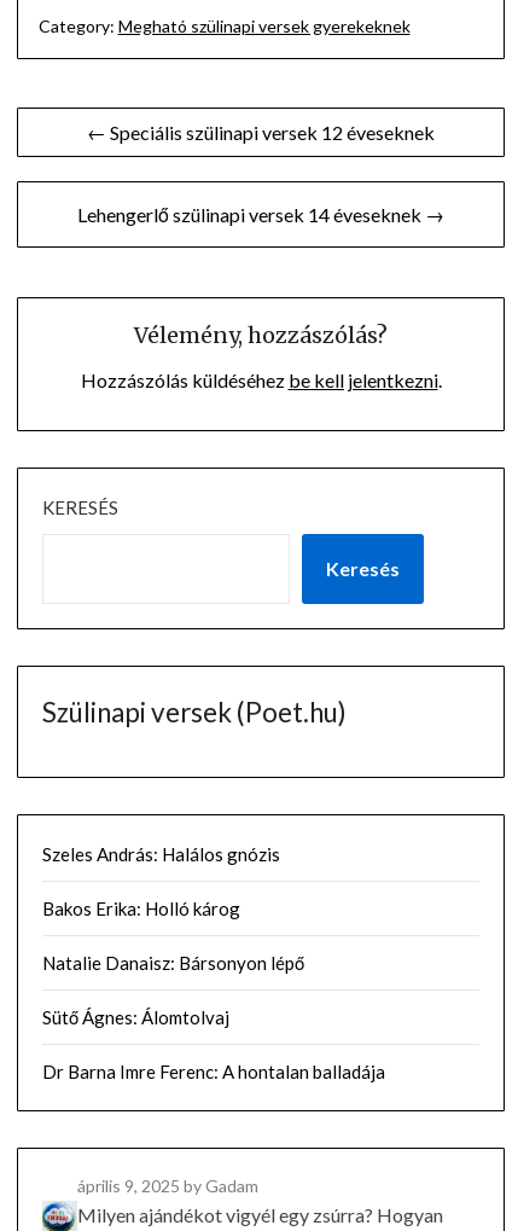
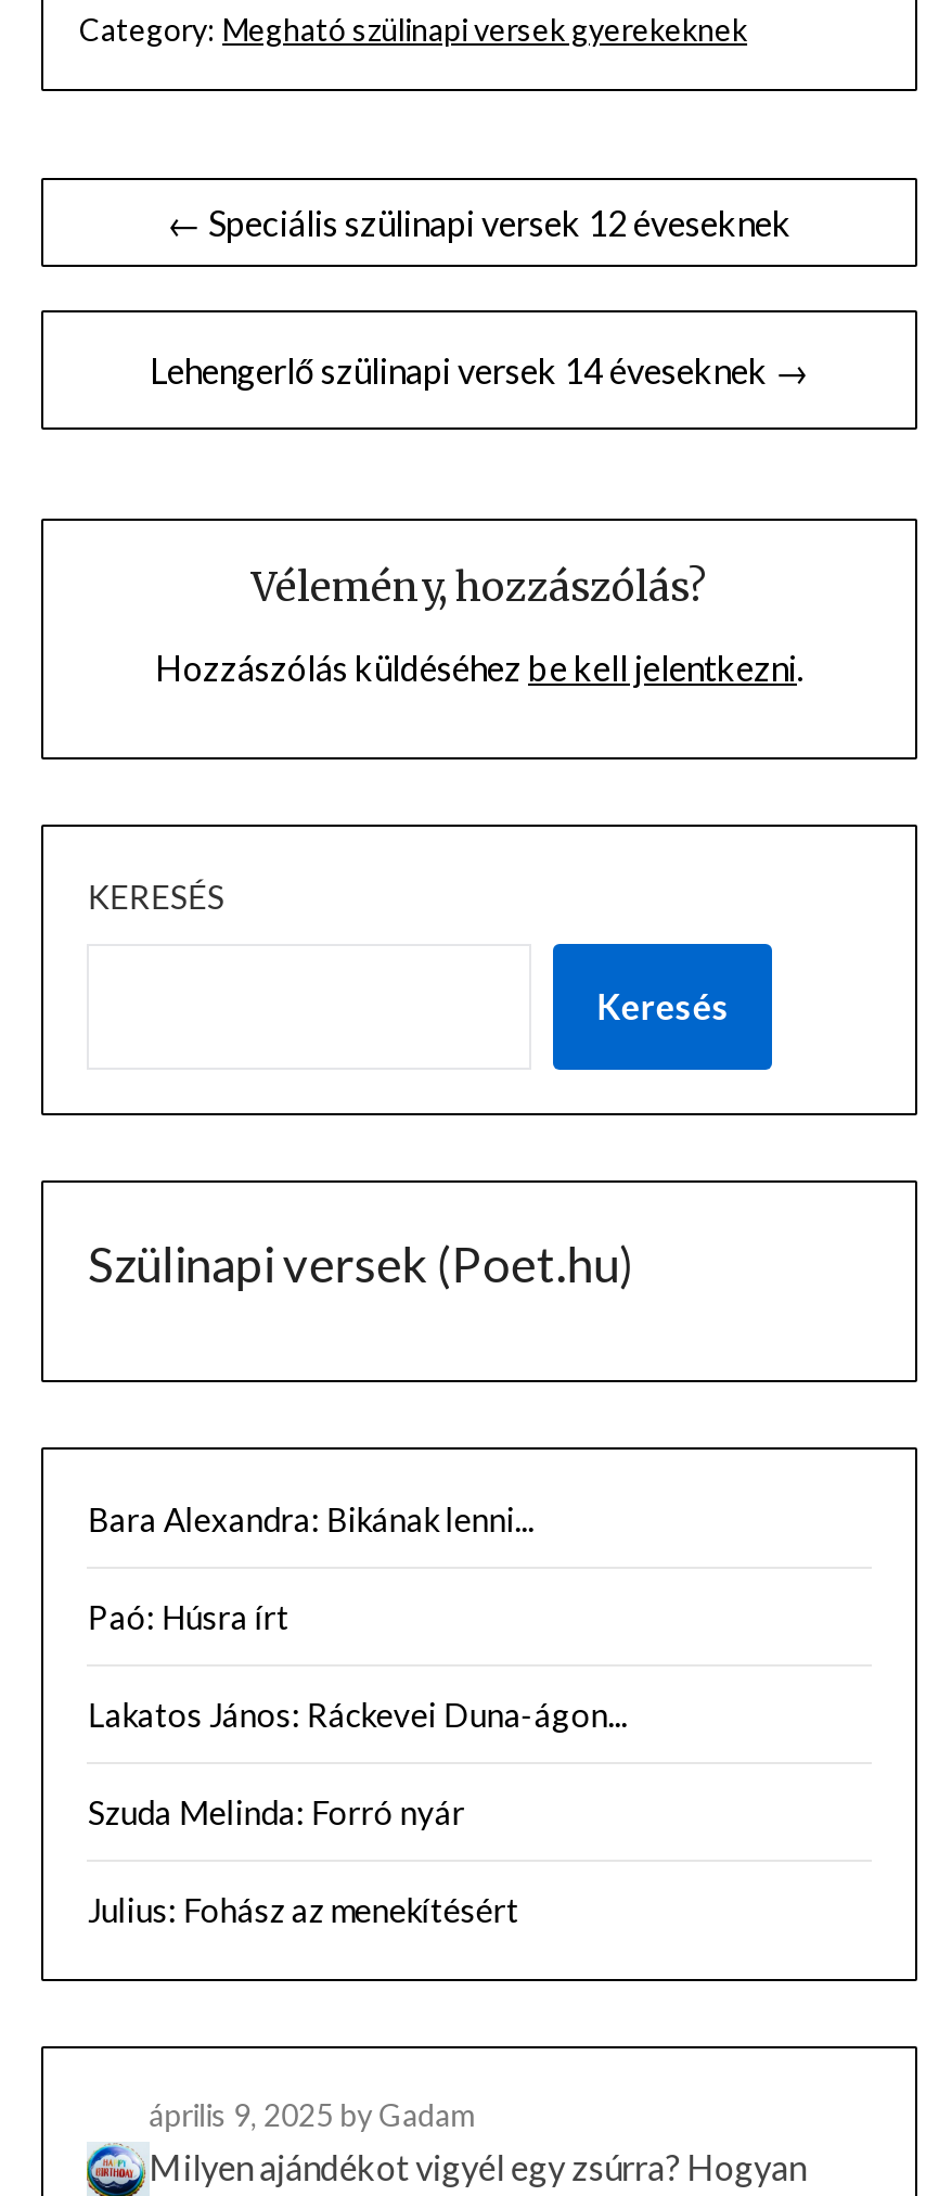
[43,843,281,865] Szeles András: Halálos gnózis -> [88,1500,534,1539] Bara Alexandra: Bikának lenni...
[43,898,241,919] Bakos Erika: Holló károg -> [88,1597,289,1636] Paó: Húsra írt
[43,952,305,974] Natalie Danaisz: Bársonyon lépő -> [88,1695,628,1734] Lakatos János: Ráckevei Duna-ágon...
[43,1006,230,1028] Sütő Ágnes: Álomtolvaj -> [88,1793,465,1832] Szuda Melinda: Forró nyár
[43,1061,386,1083] Dr Barna Imre Ferenc: A hontalan balladája -> [88,1890,519,1929] Julius: Fohász az menekítésért

